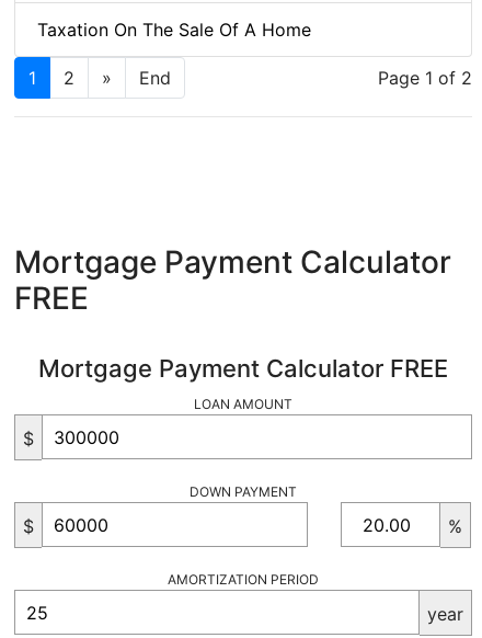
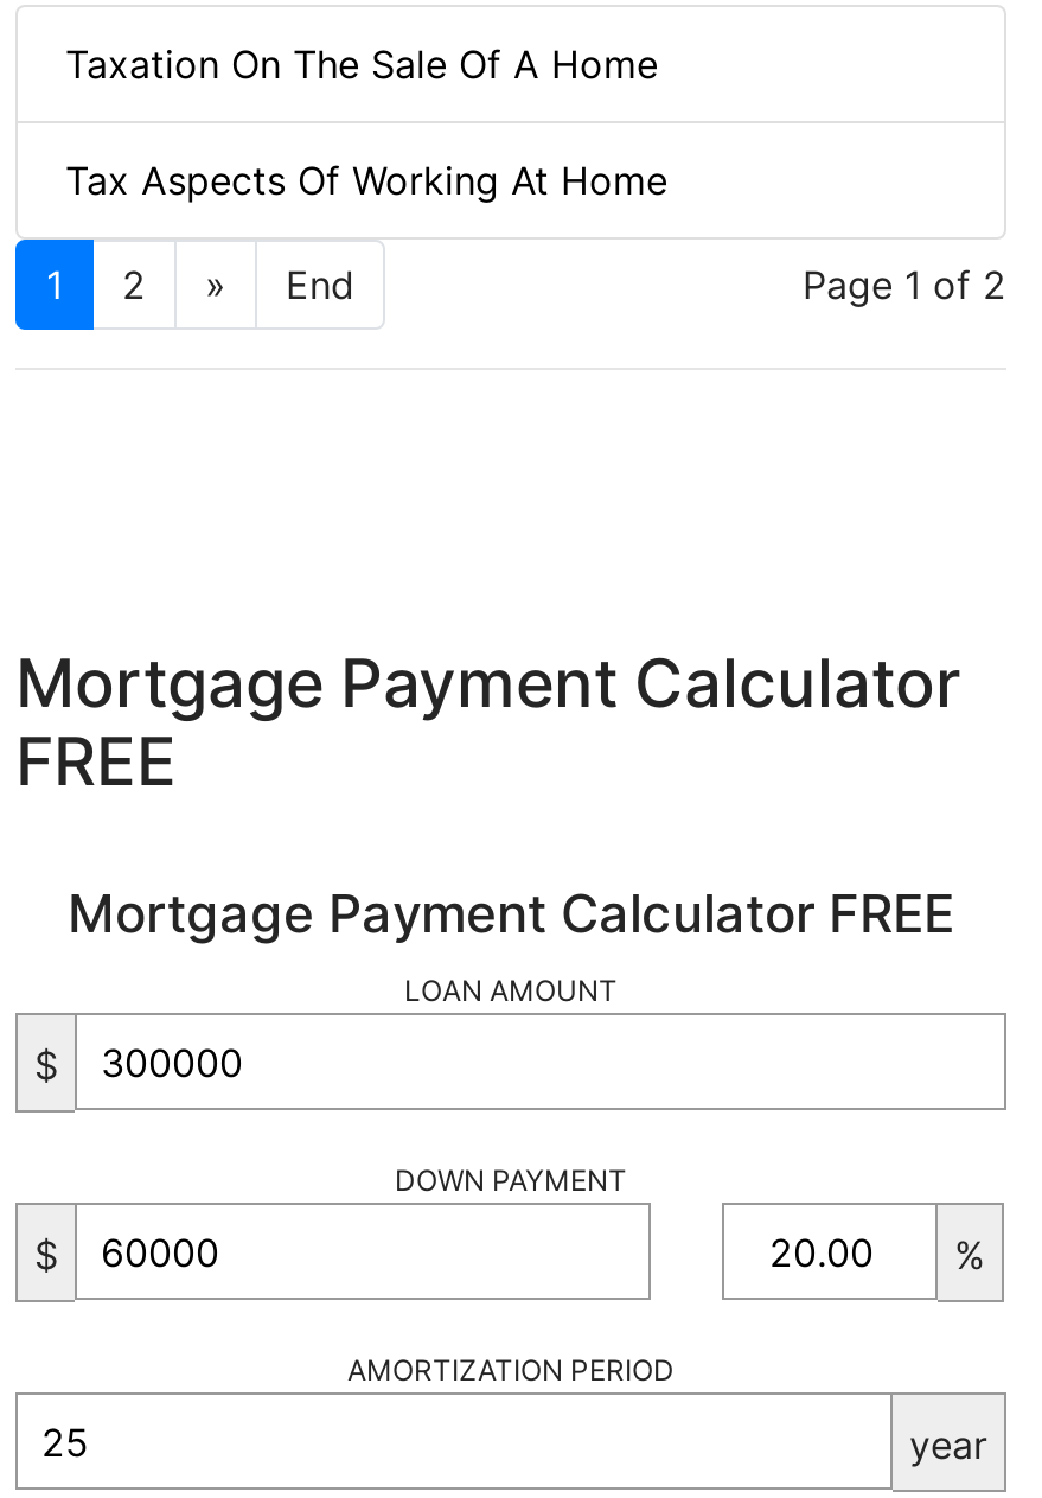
none -> [65,157,667,204] Tax Aspects Of Working At Home

